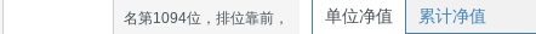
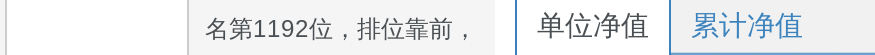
[124,10,289,27] 名第1094位，排位靠前， -> [205,15,477,43] 名第1192位，排位靠前，

